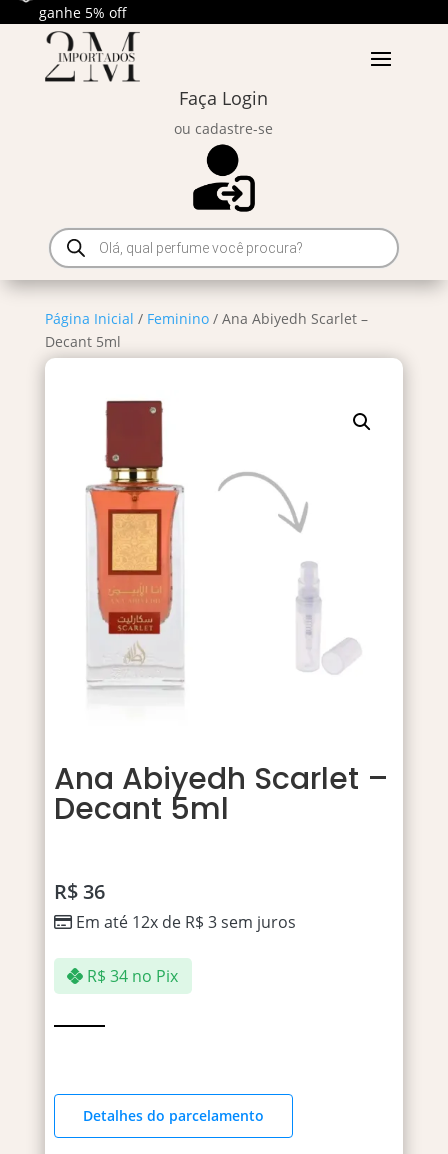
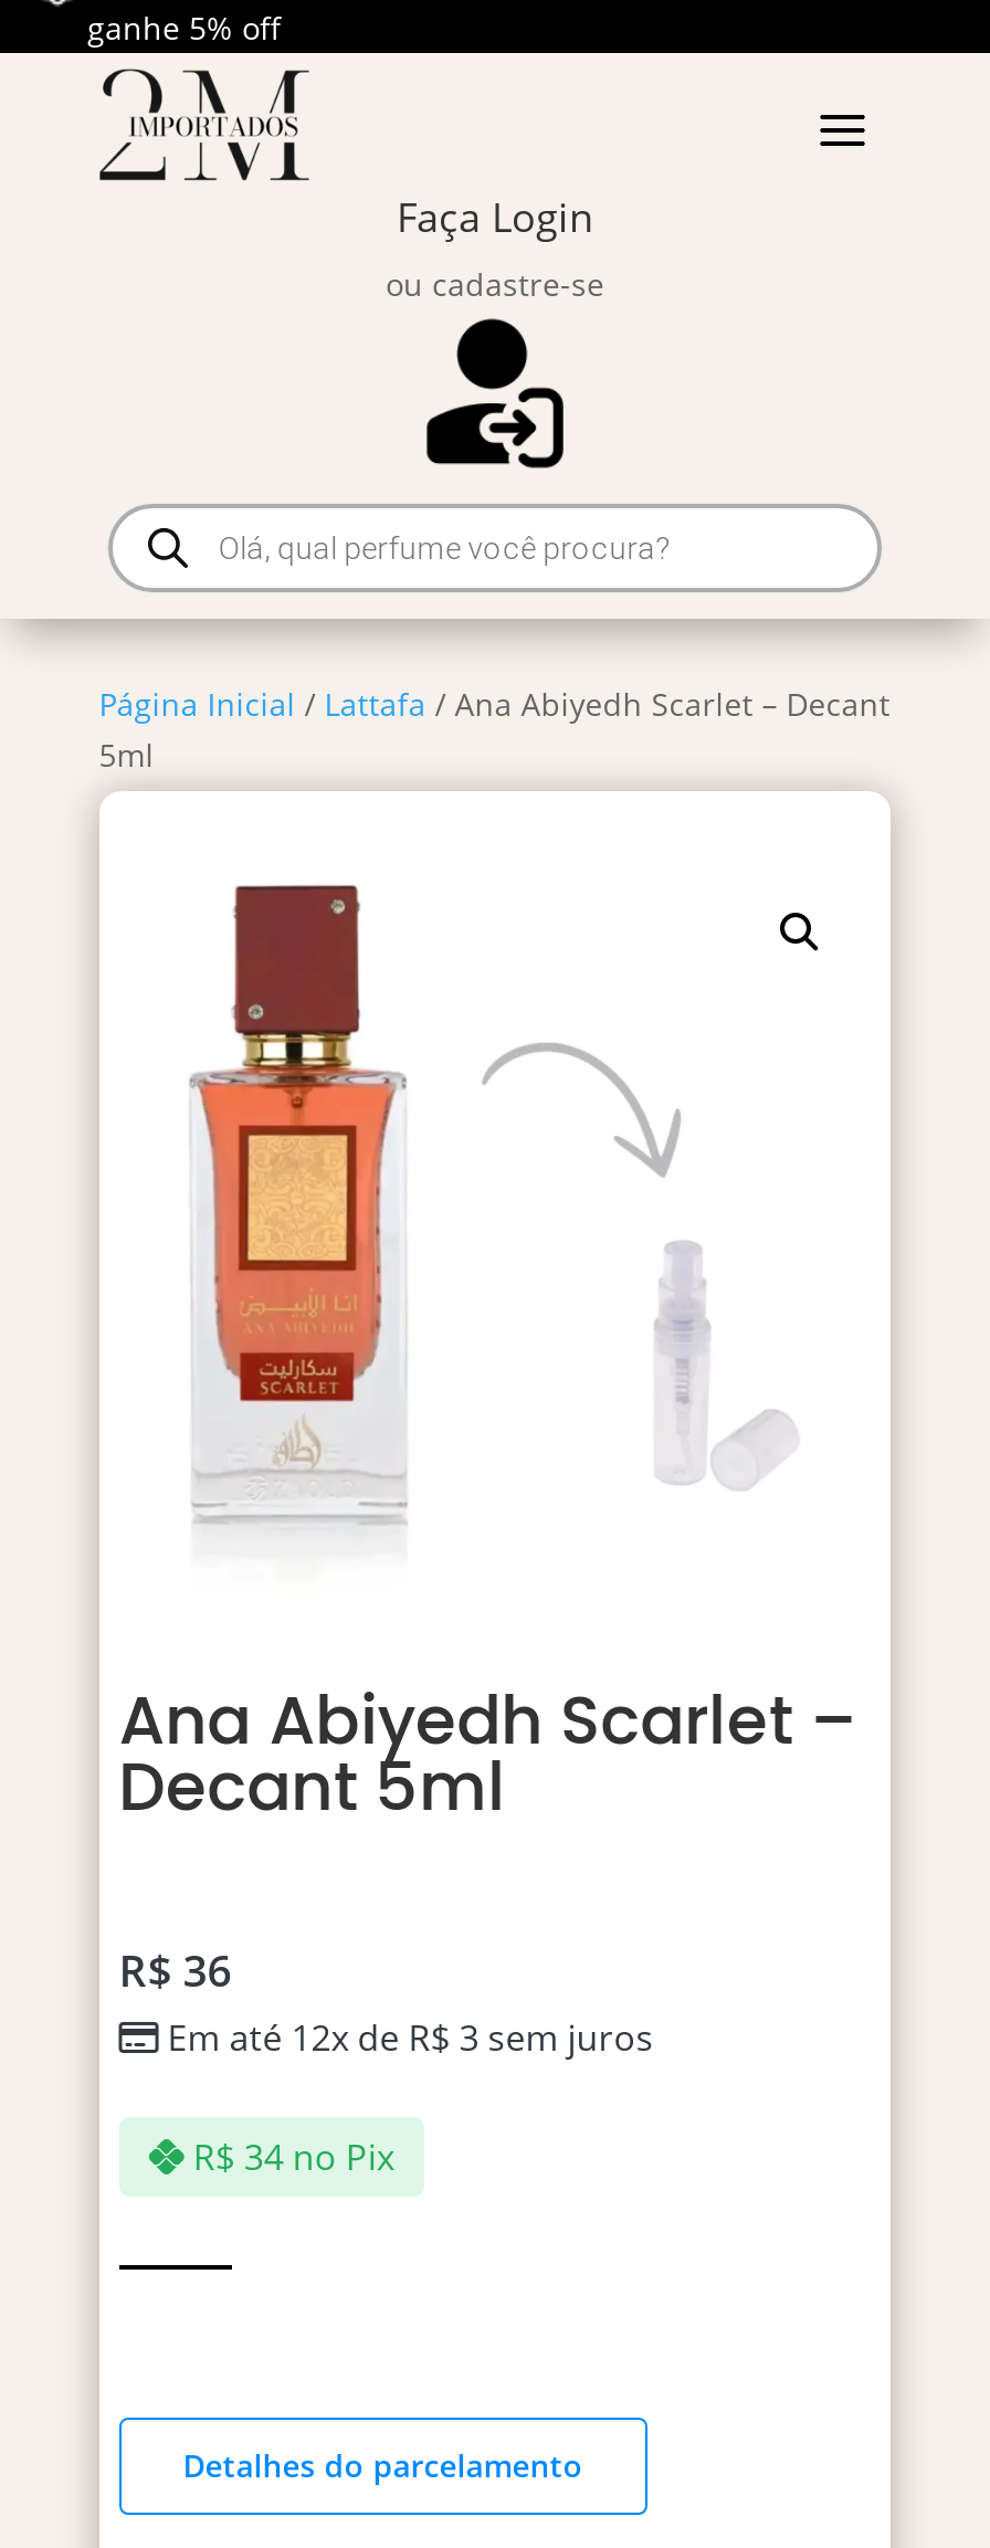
[45,309,368,351] Página Inicial / Feminino / Ana Abiyedh Scarlet – | Decant 5ml -> [99,683,890,776] Página Inicial / Lattafa / Ana Abiyedh Scarlet – Decant | 5ml

